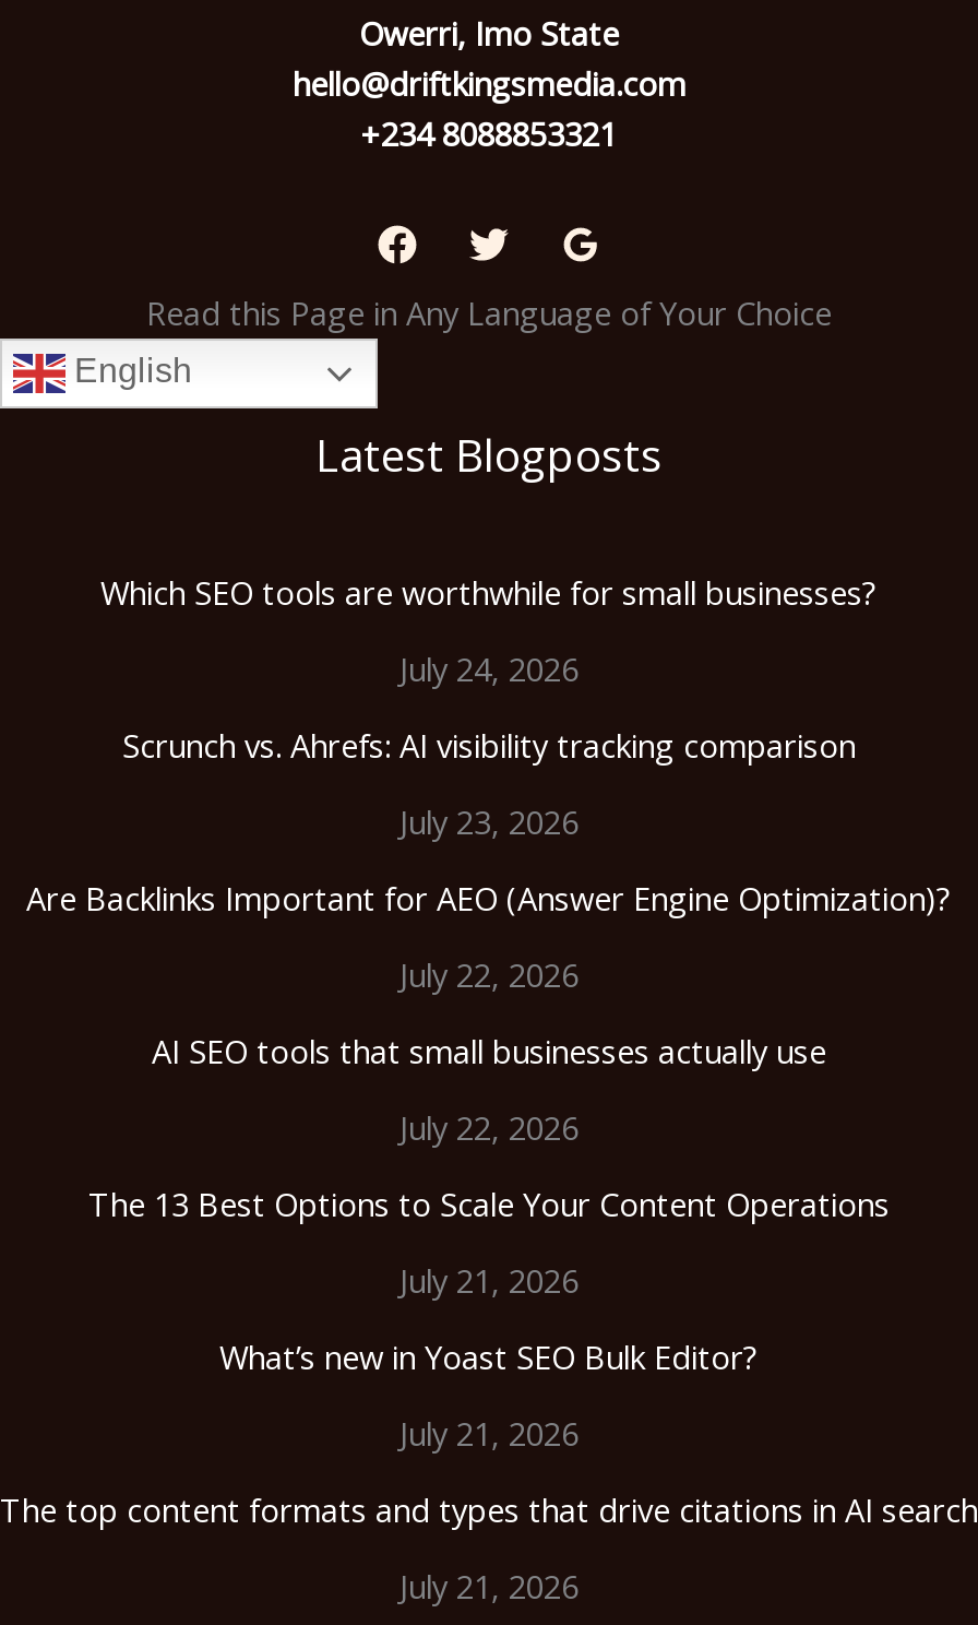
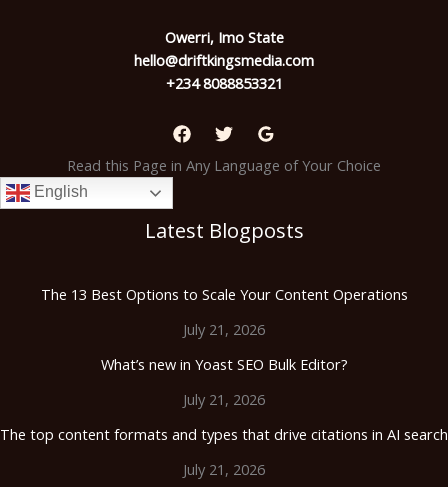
[26,571,952,1150] Which SEO tools are worthwhile for small businesses? | July 24, 2026 | Scrunch vs. Ahrefs: AI visibility tracking comparison | July 23, 2026 | Are Backlinks Important for AEO (Answer Engine Optimization)? | July 22, 2026 | AI SEO tools that small businesses actually use | July 22, 2026 -> none

